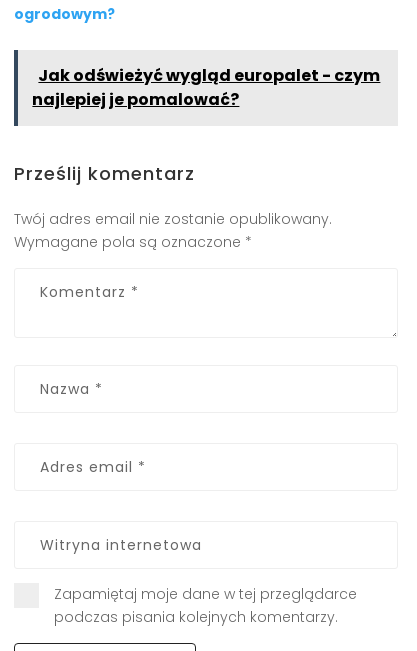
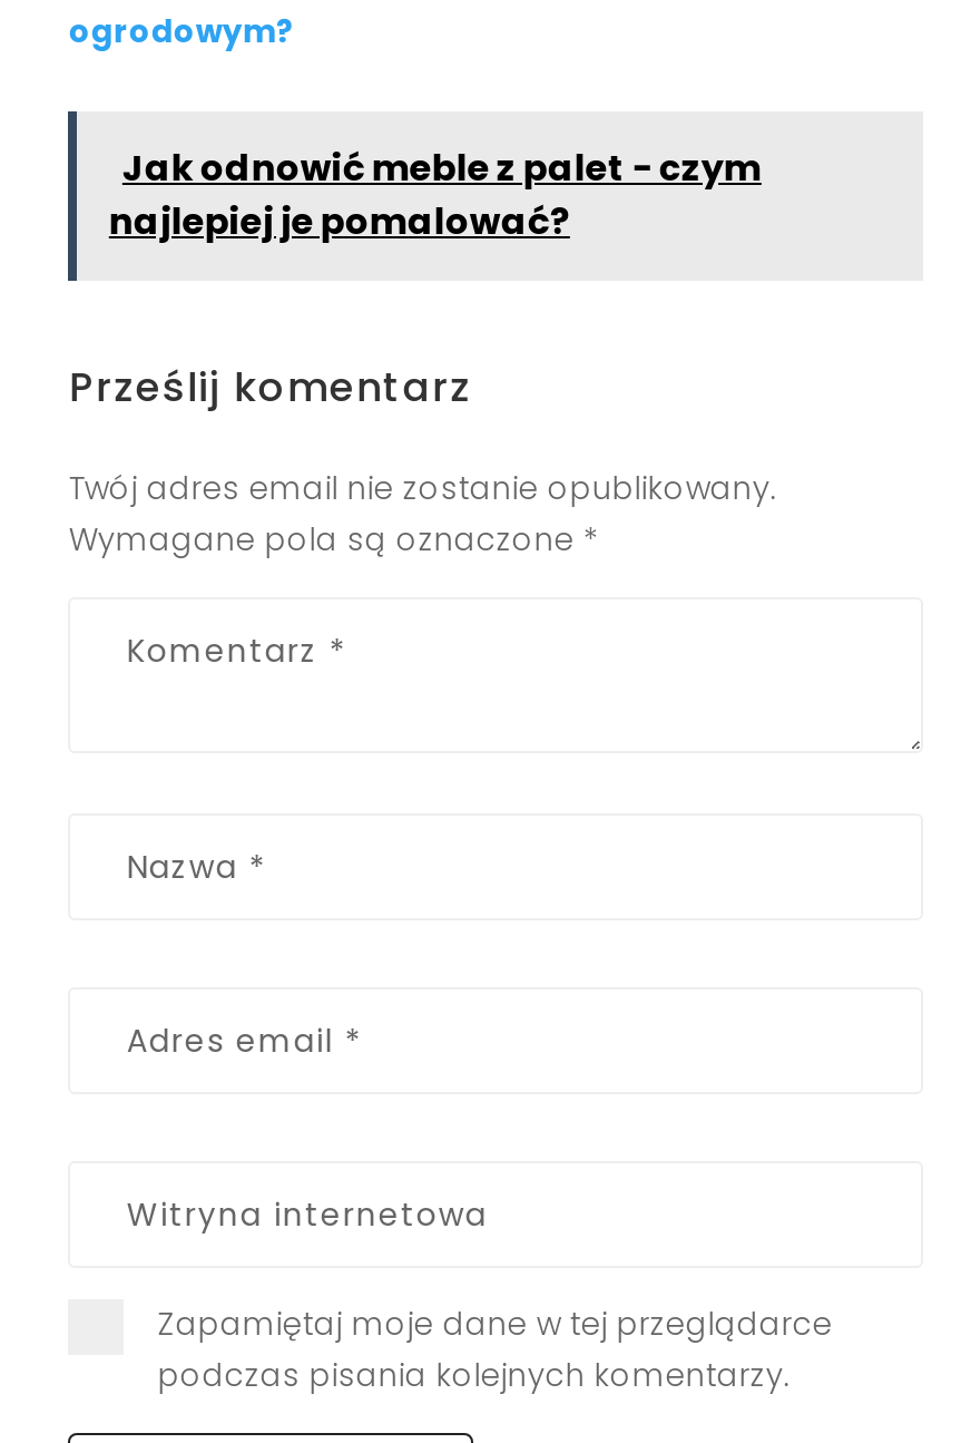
[38,64,380,87] Jak odświeżyć wygląd europalet - czym -> [122,142,761,193] Jak odnowić meble z palet - czym

